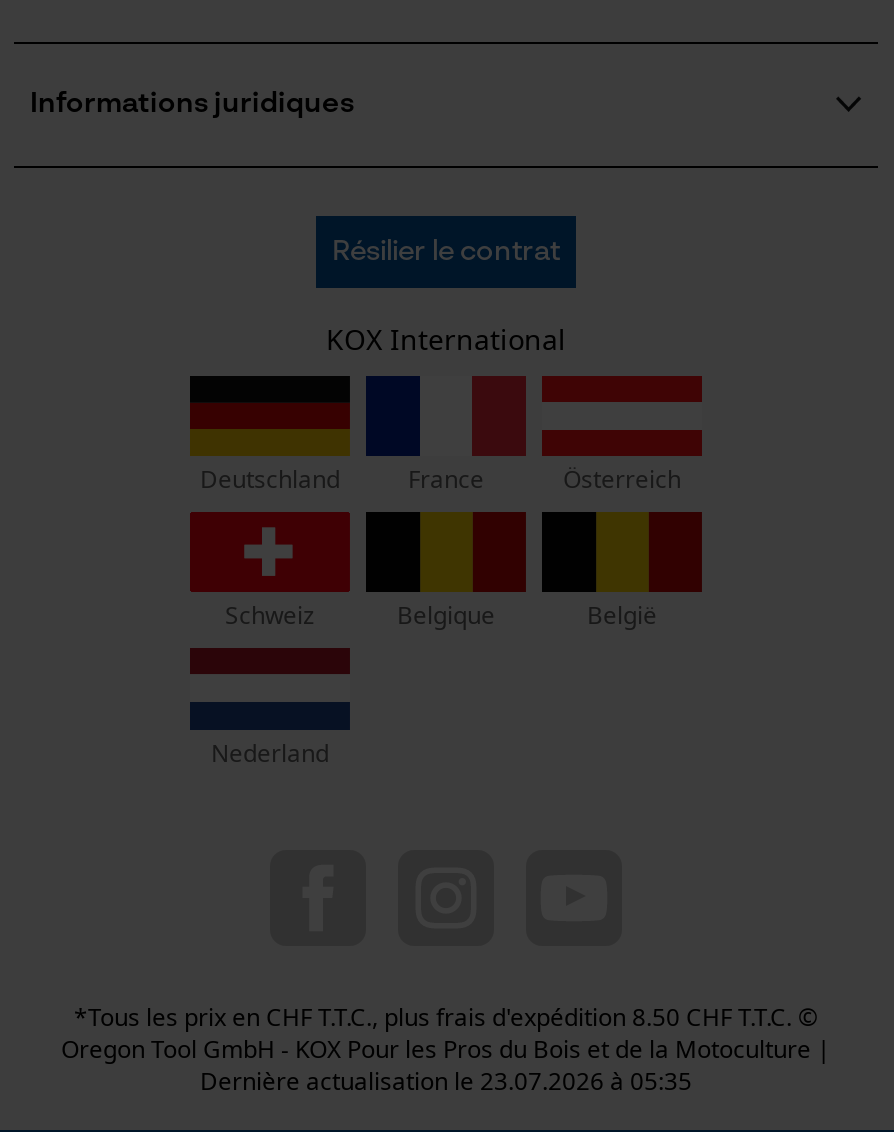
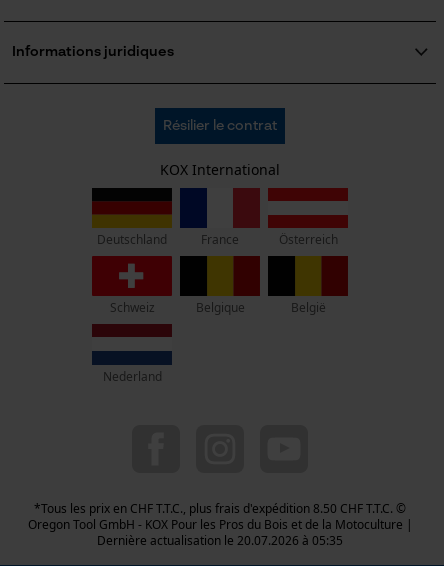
[200,1064,692,1098] Dernière actualisation le 23.07.2026 à 05:35 -> [97,532,343,549] Dernière actualisation le 20.07.2026 à 05:35

